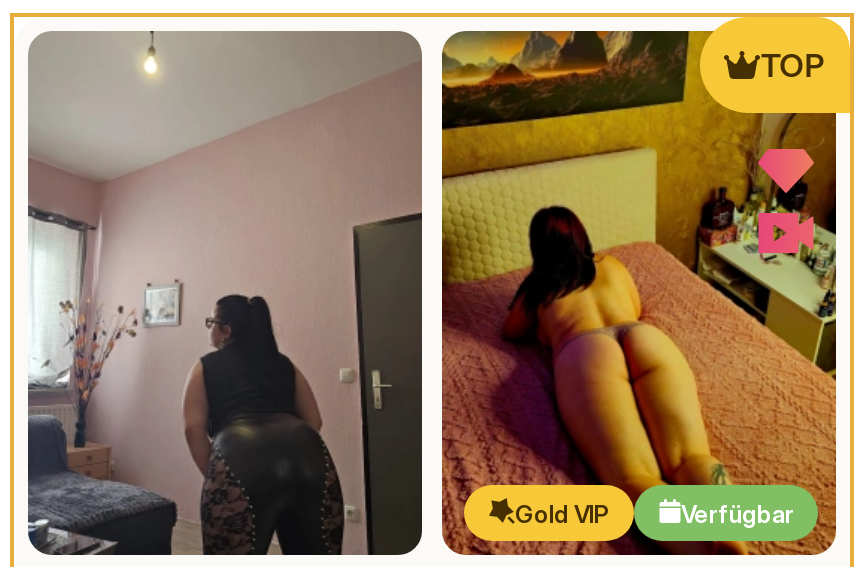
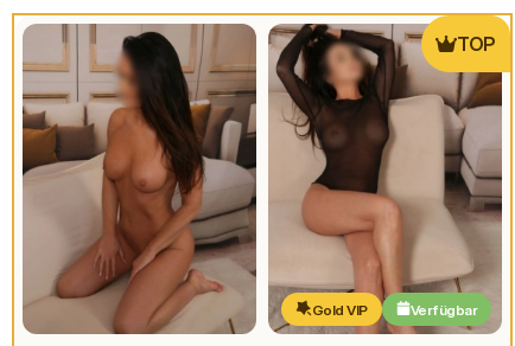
[26,35,422,557] [image] -> [21,25,256,335] [image]
[440,31,836,557] [image] -> [268,24,503,335] [image]

